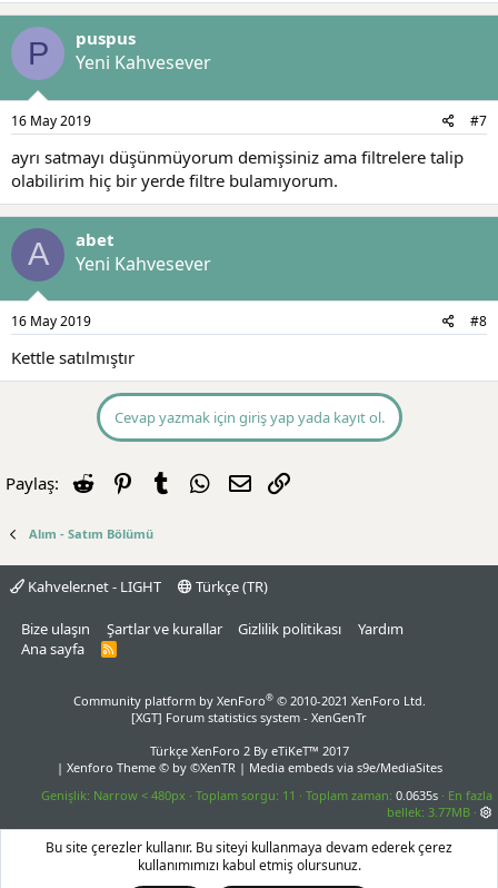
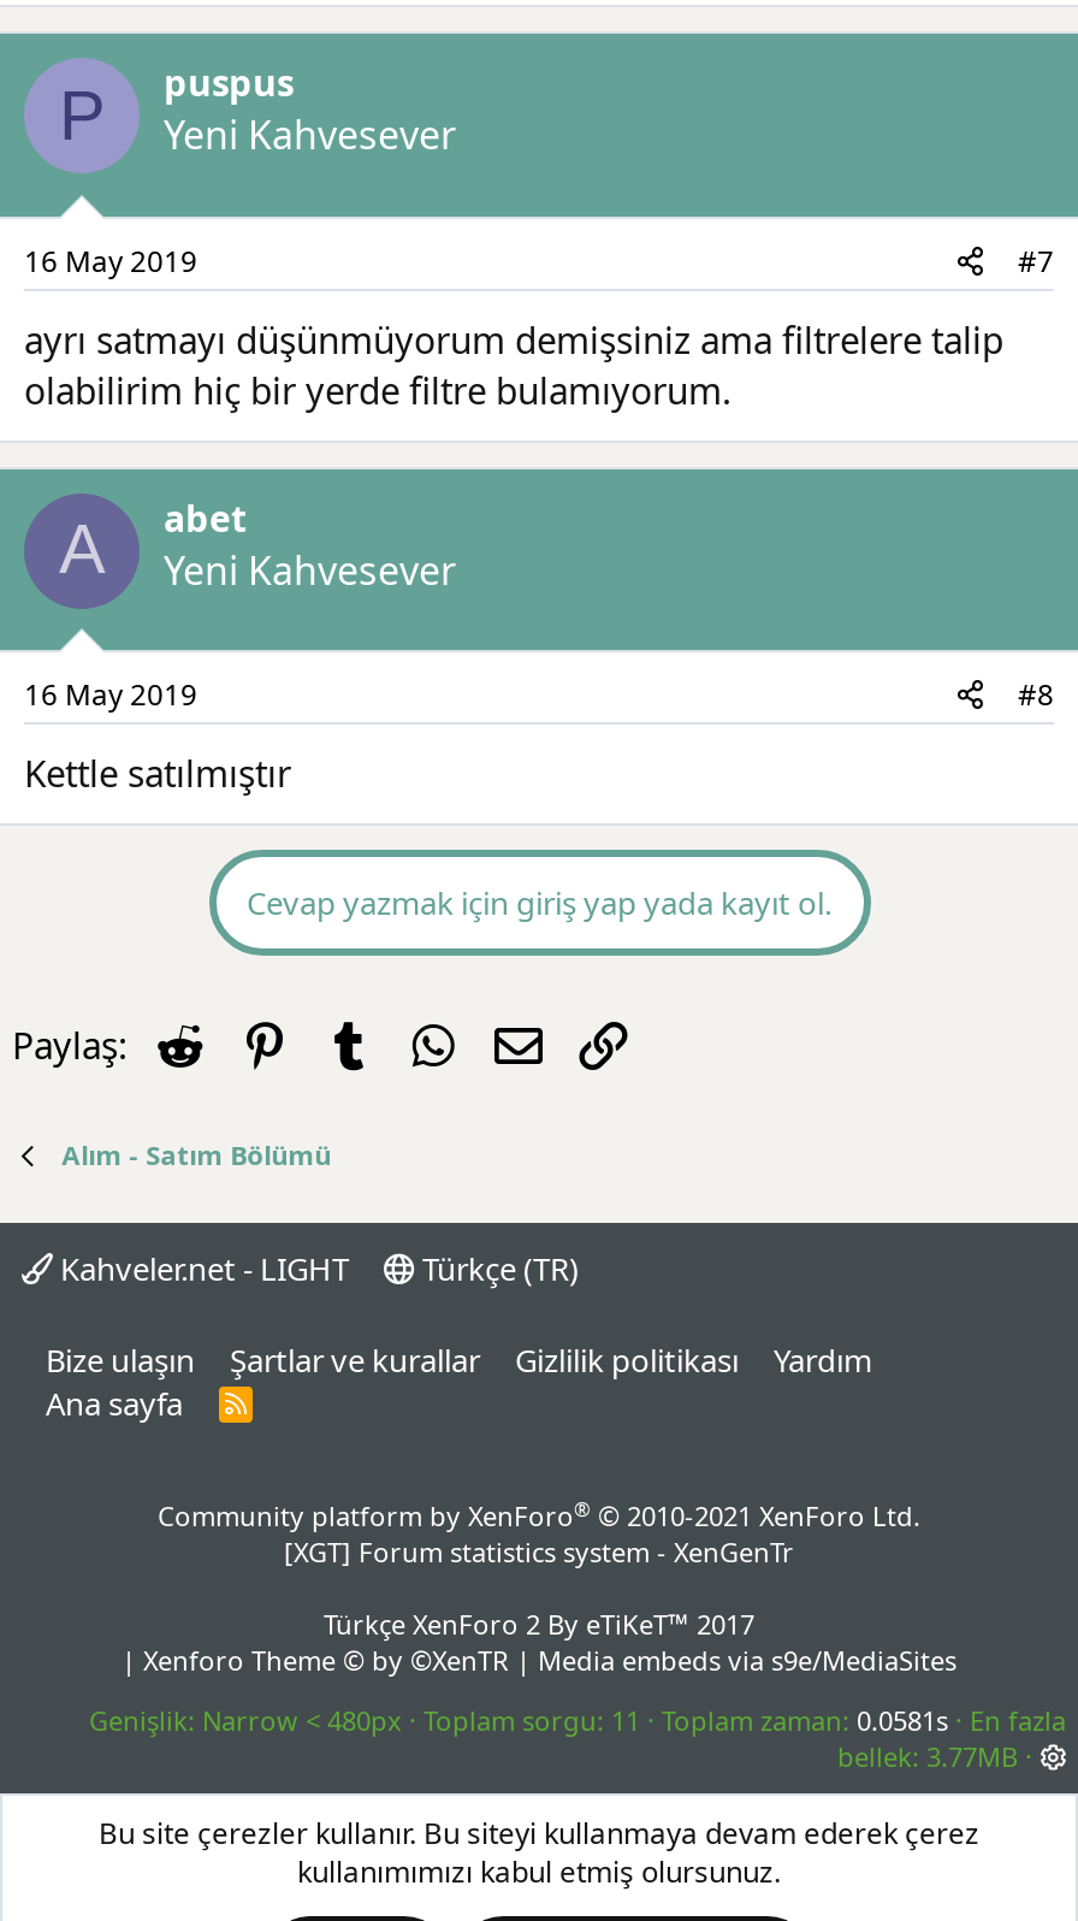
[196,787,492,804] Toplam sorgu 11 Toplam zaman 0.0635s En fazla -> [423,1703,1066,1739] Toplam sorgu 11 Toplam zaman 0.0581s En fazla

